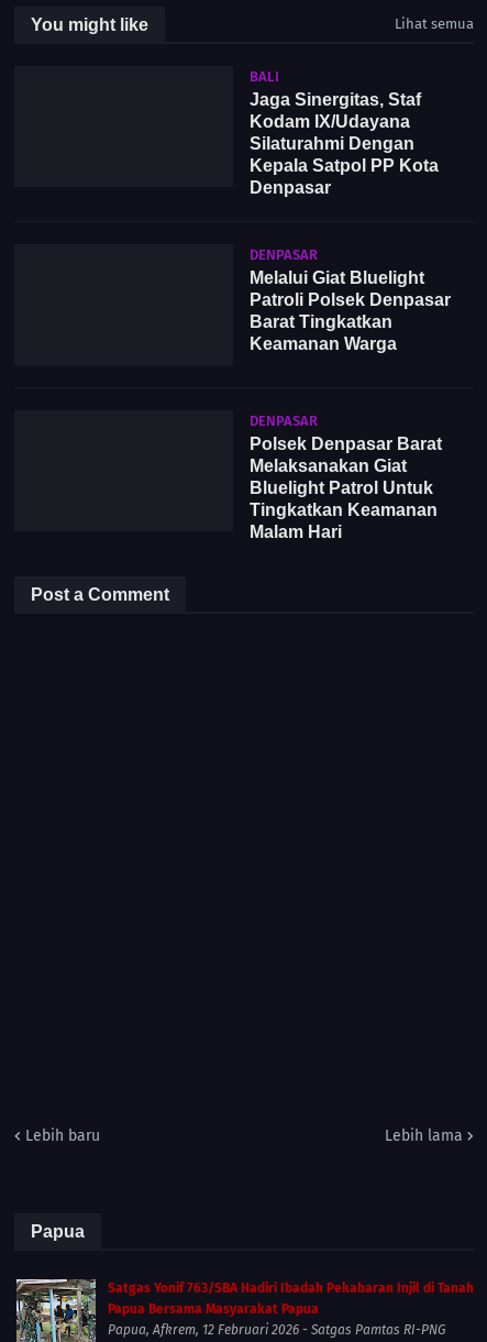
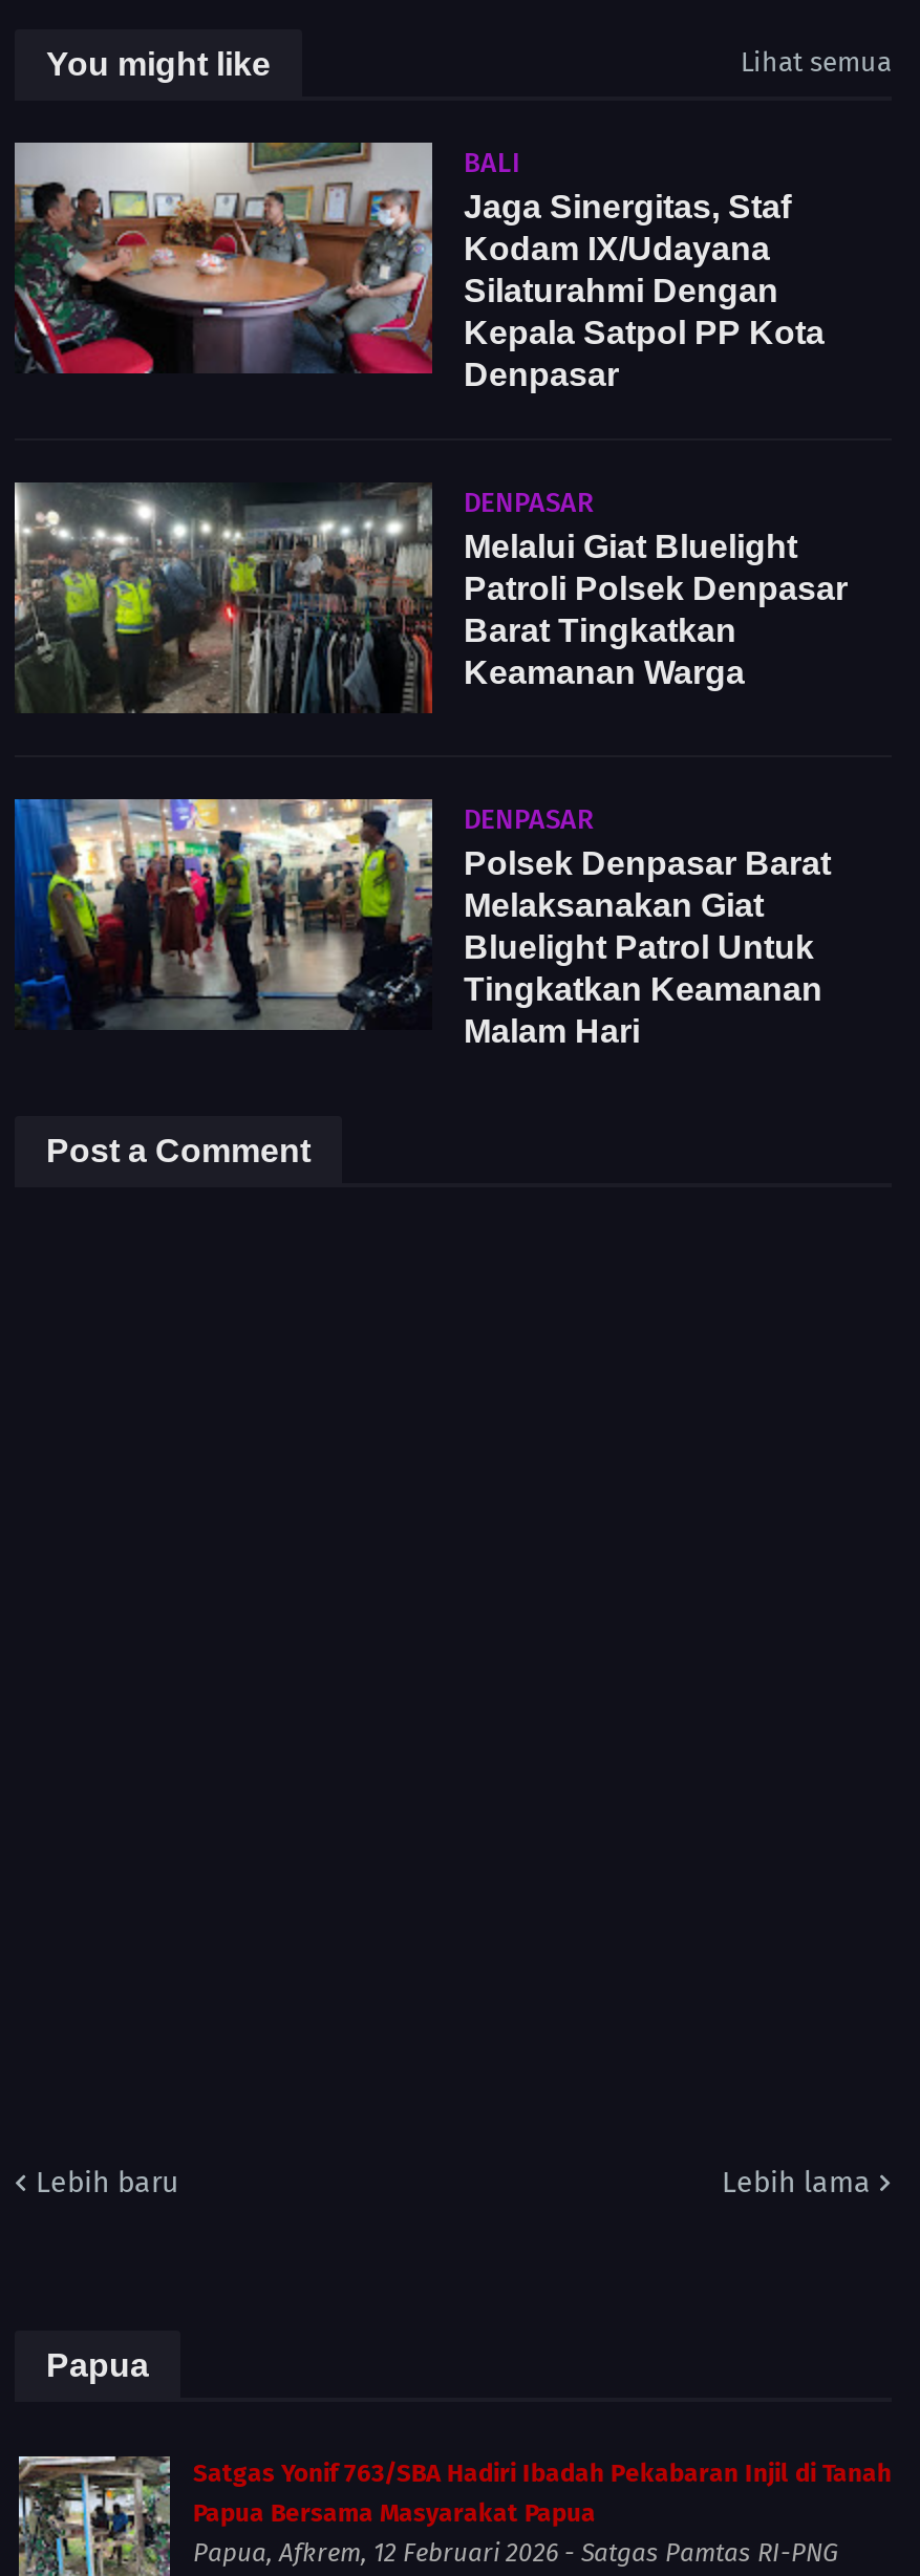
none -> [13,141,434,375] [image]
none -> [13,480,434,715] [image]
none -> [13,797,434,1030] [image]

